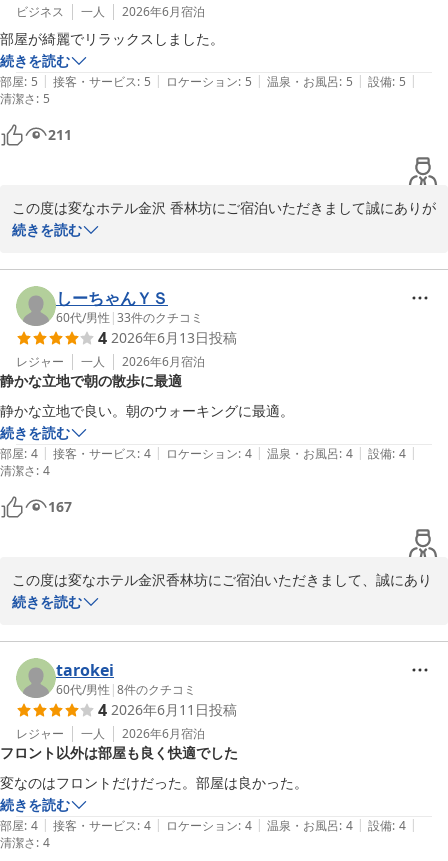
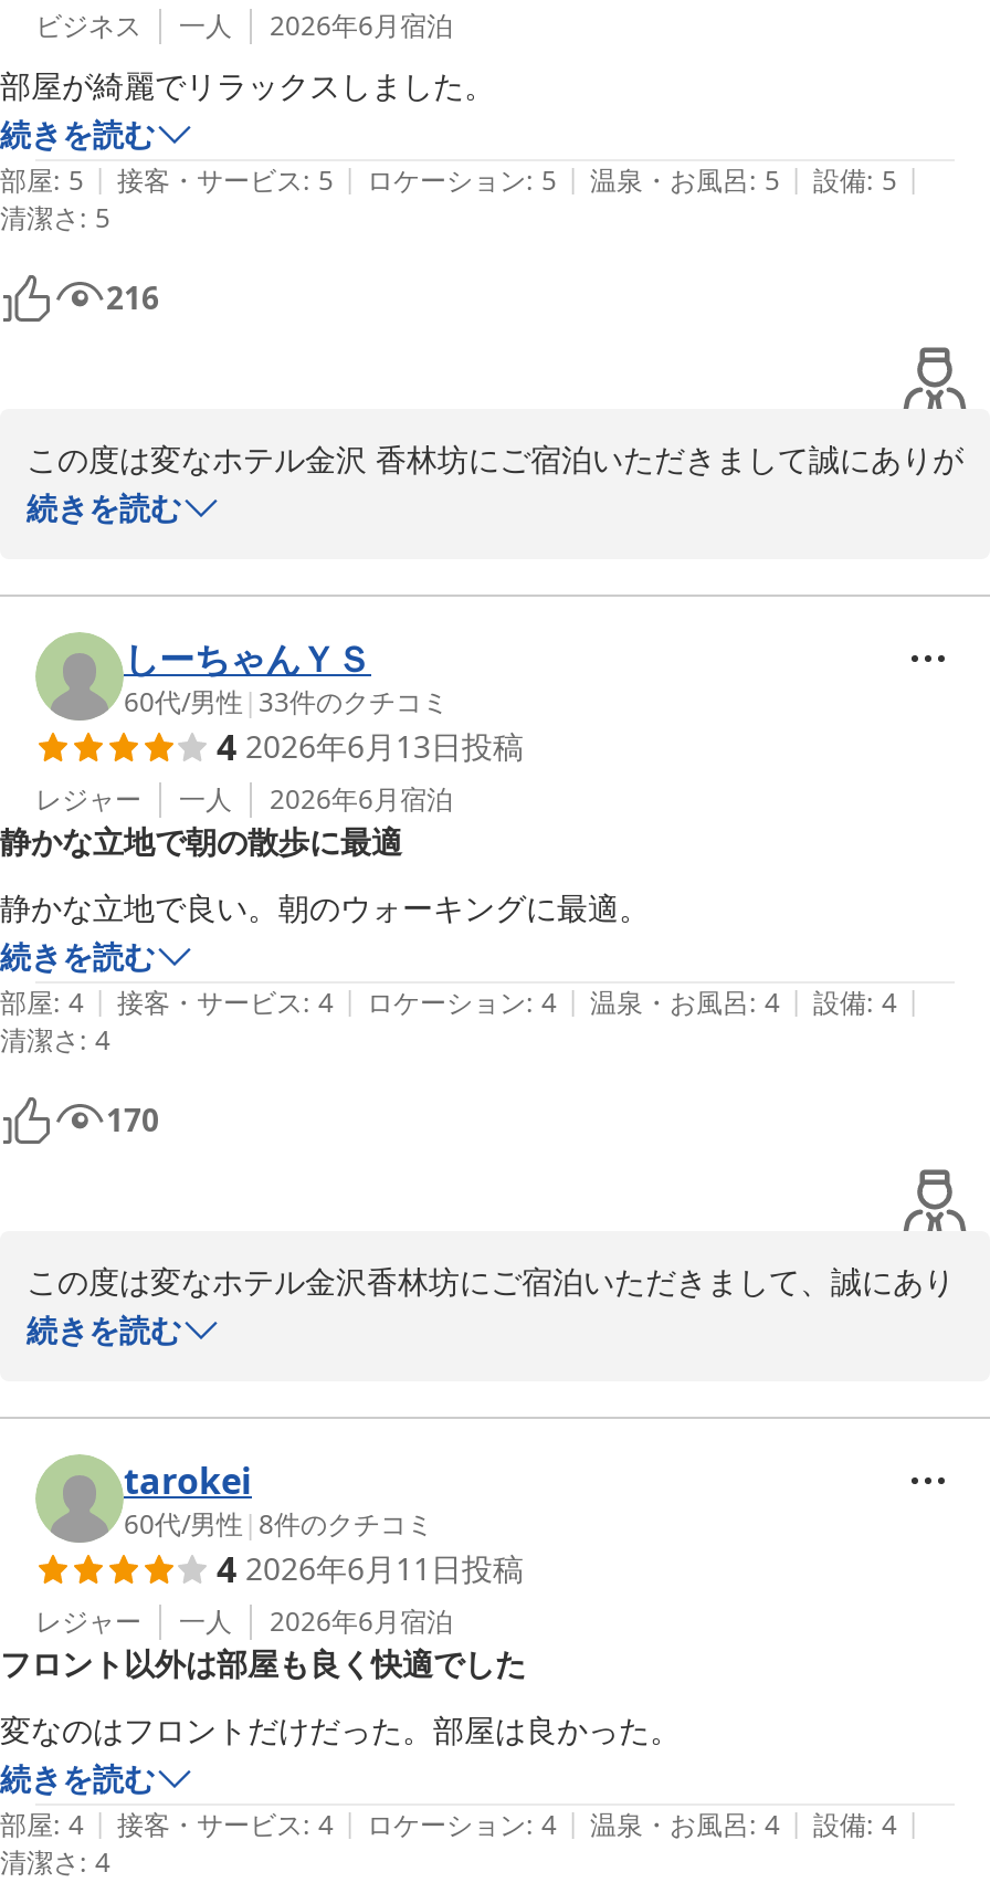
[48,125,72,144] 211 -> [106,276,159,318] 216
[48,497,72,516] 167 -> [106,1098,159,1140] 170

